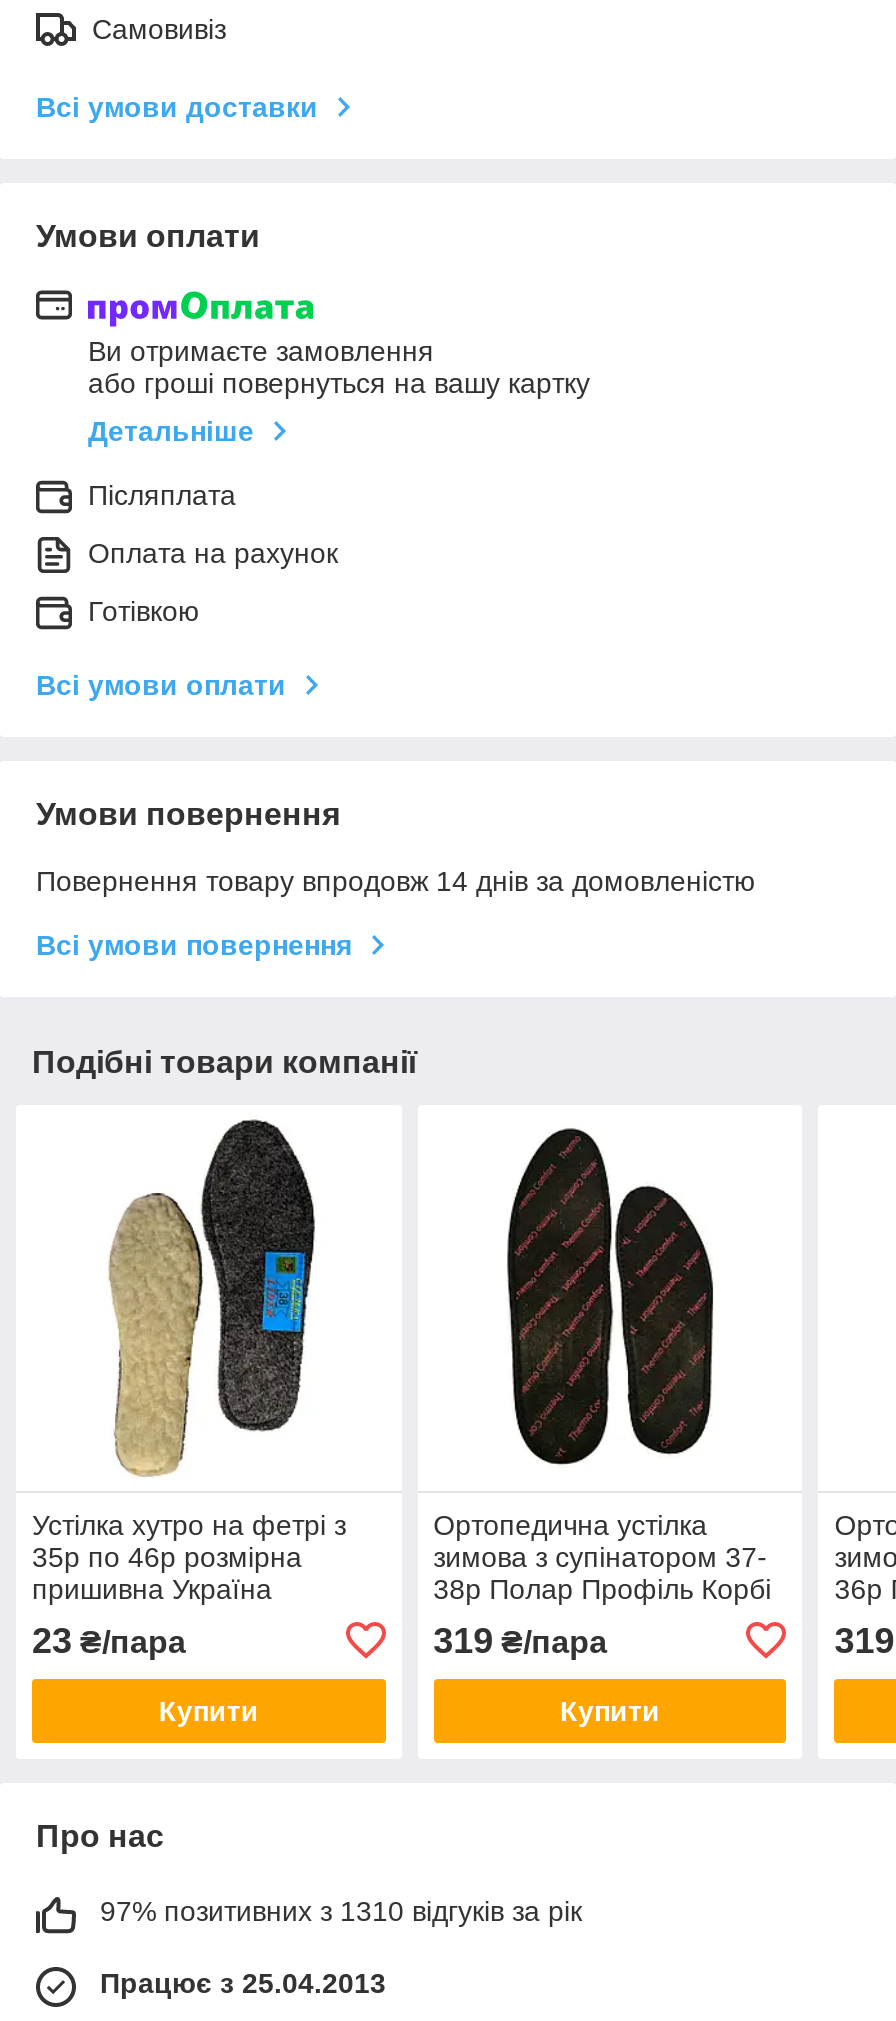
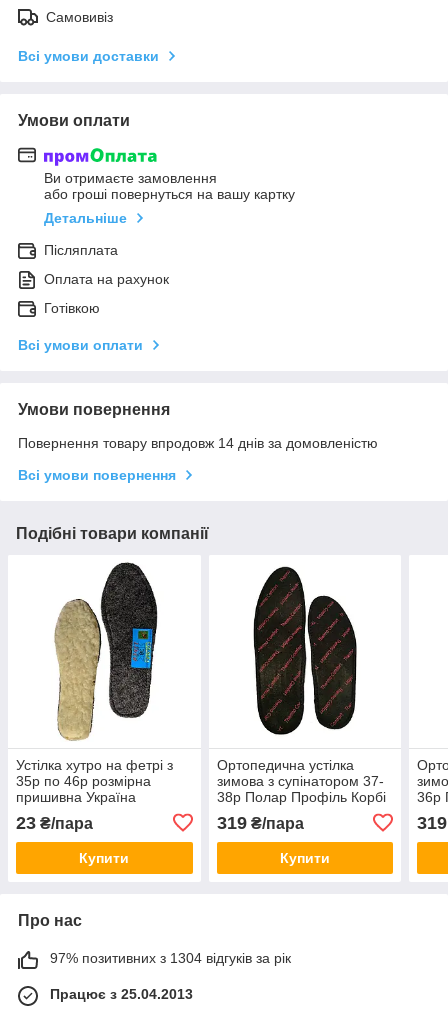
[100,1895,582,1927] 97% позитивних з 1310 відгуків за рік -> [50,950,291,966] 97% позитивних з 1304 відгуків за рік

